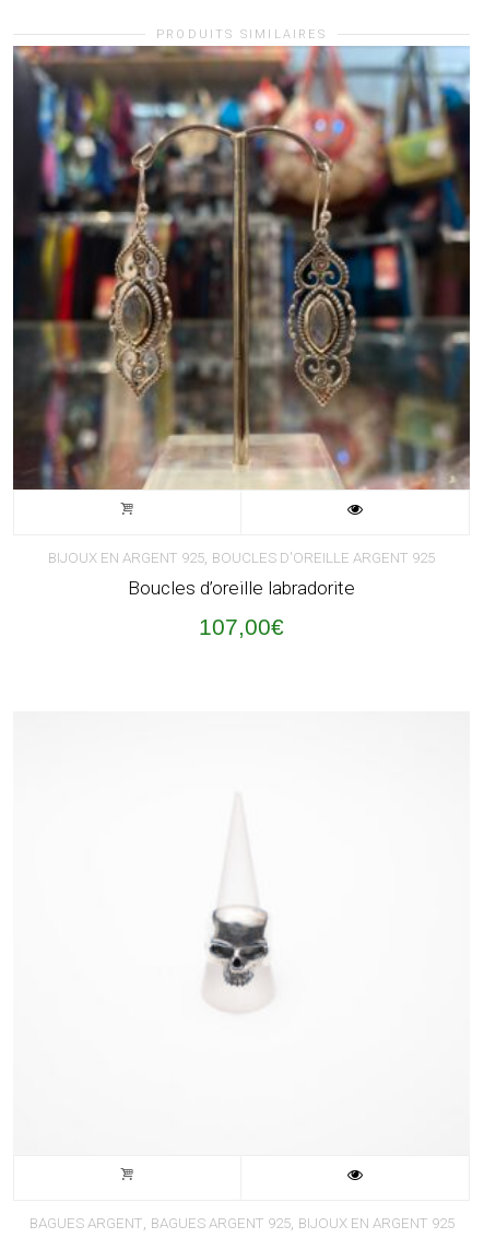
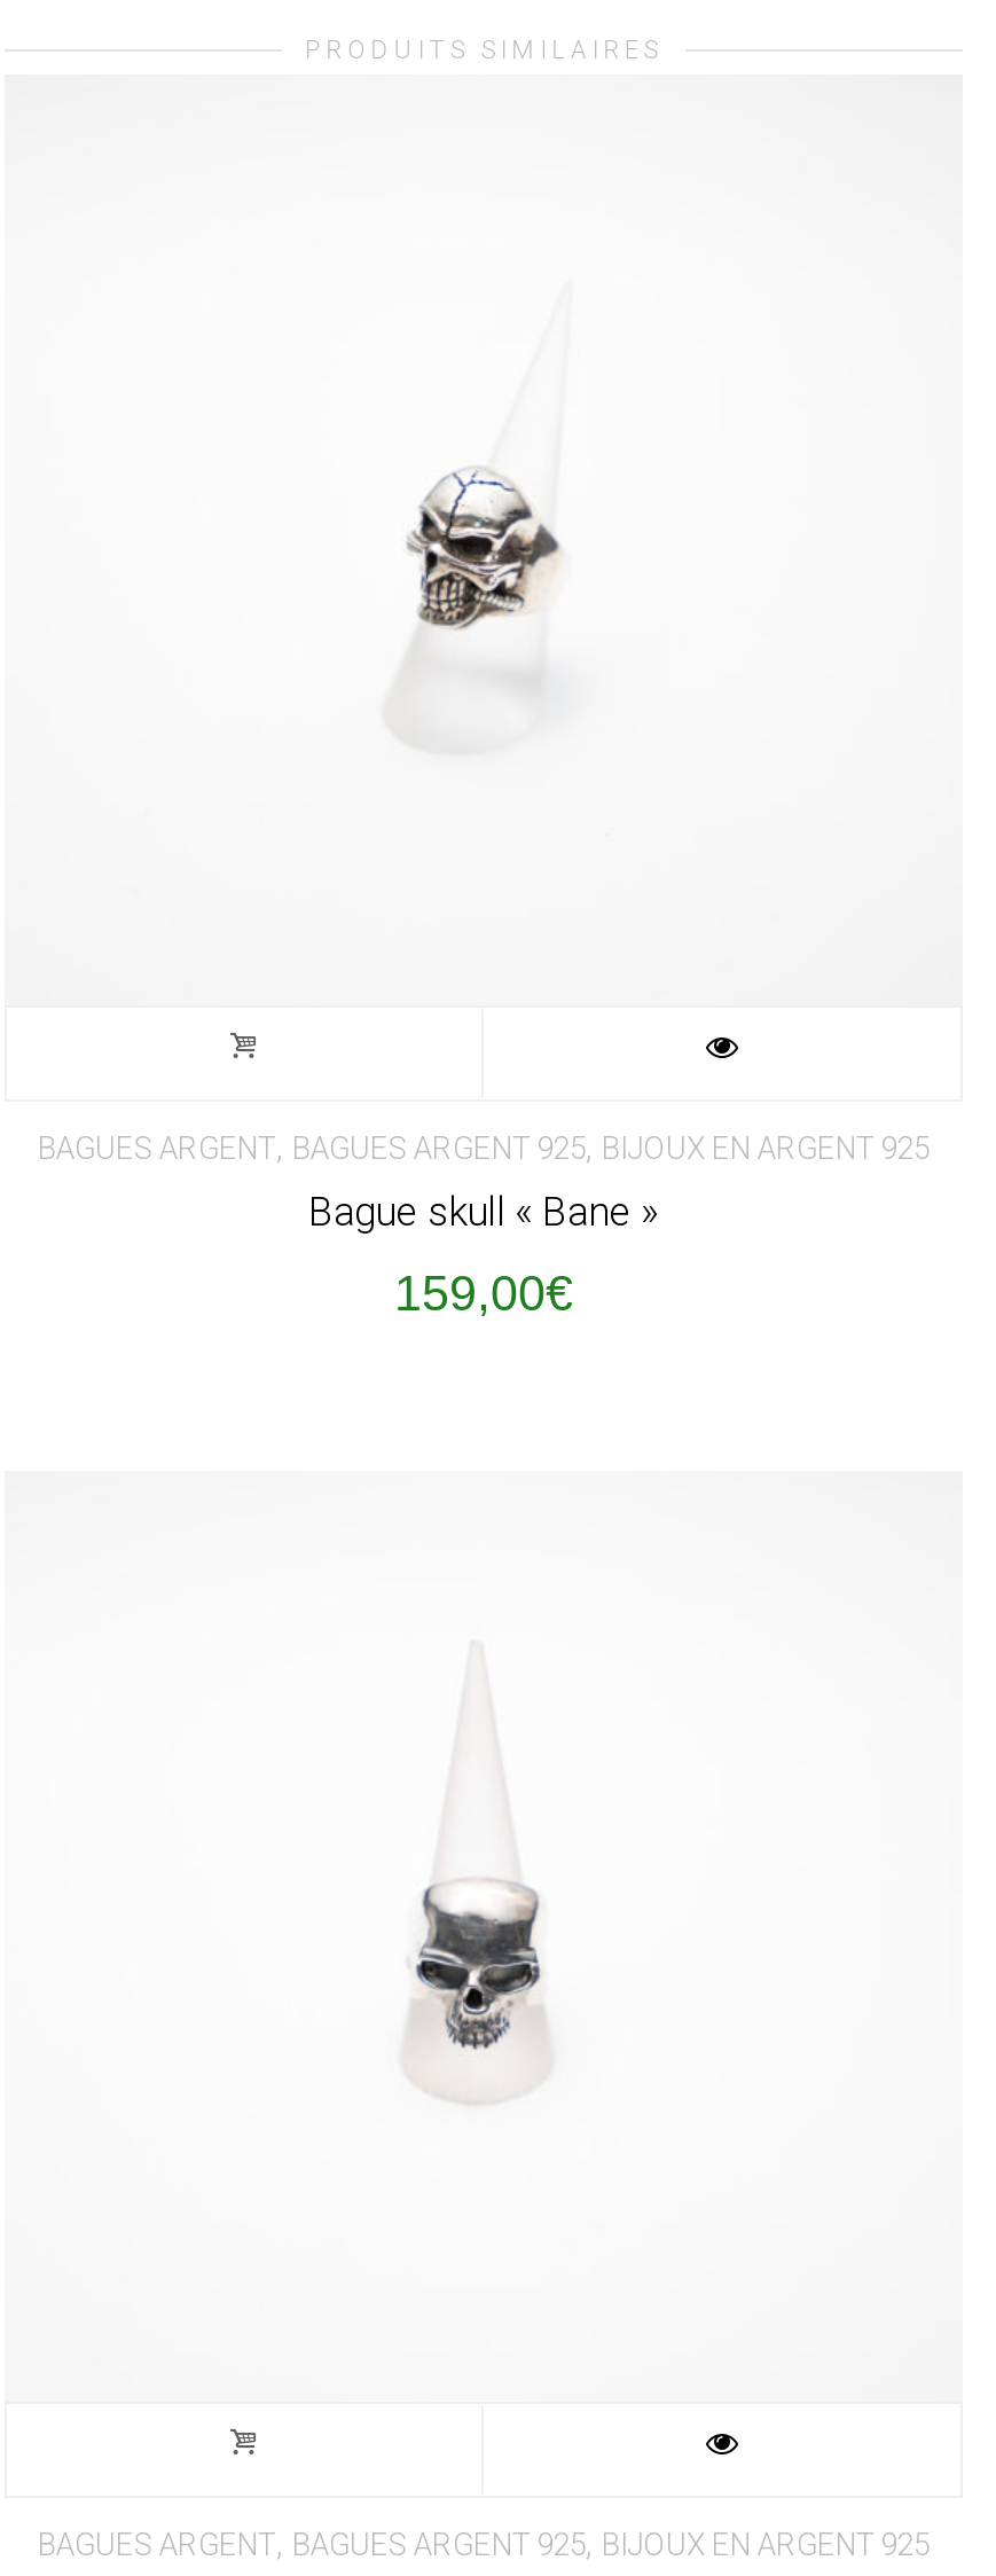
[12,45,471,491] [image] -> none
[48,547,435,567] BIJOUX EN ARGENT 925, BOUCLES D'OREILLE ARGENT 925 -> [38,1127,930,1168] BAGUES ARGENT, BAGUES ARGENT 925, BIJOUX EN ARGENT 925
[128,577,355,599] Boucles d’oreille labradorite -> [308,1190,659,1235] Bague skull « Bane »
[199,614,284,640] 107,00€ -> [394,1266,573,1321] 159,00€

